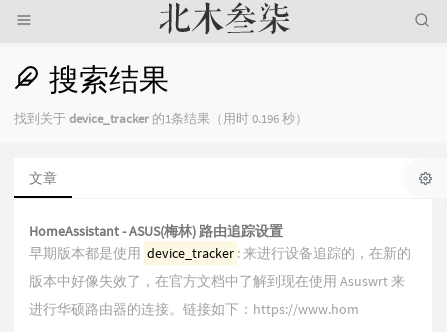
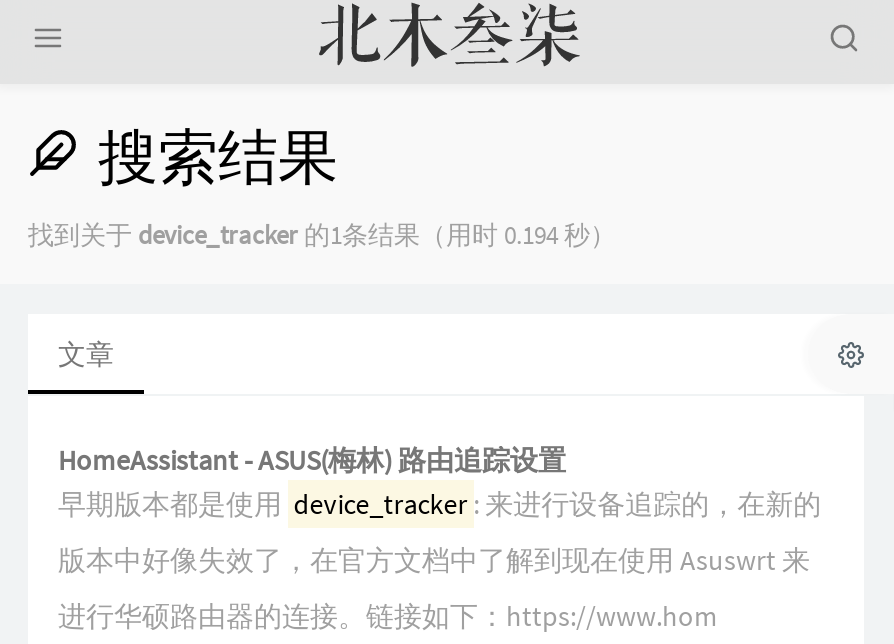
[14,110,308,127] 找到关于device_tracker的1条结果（用时 0.196 秒） -> [28,218,616,252] 找到关于device_tracker的1条结果（用时 0.194 秒）

